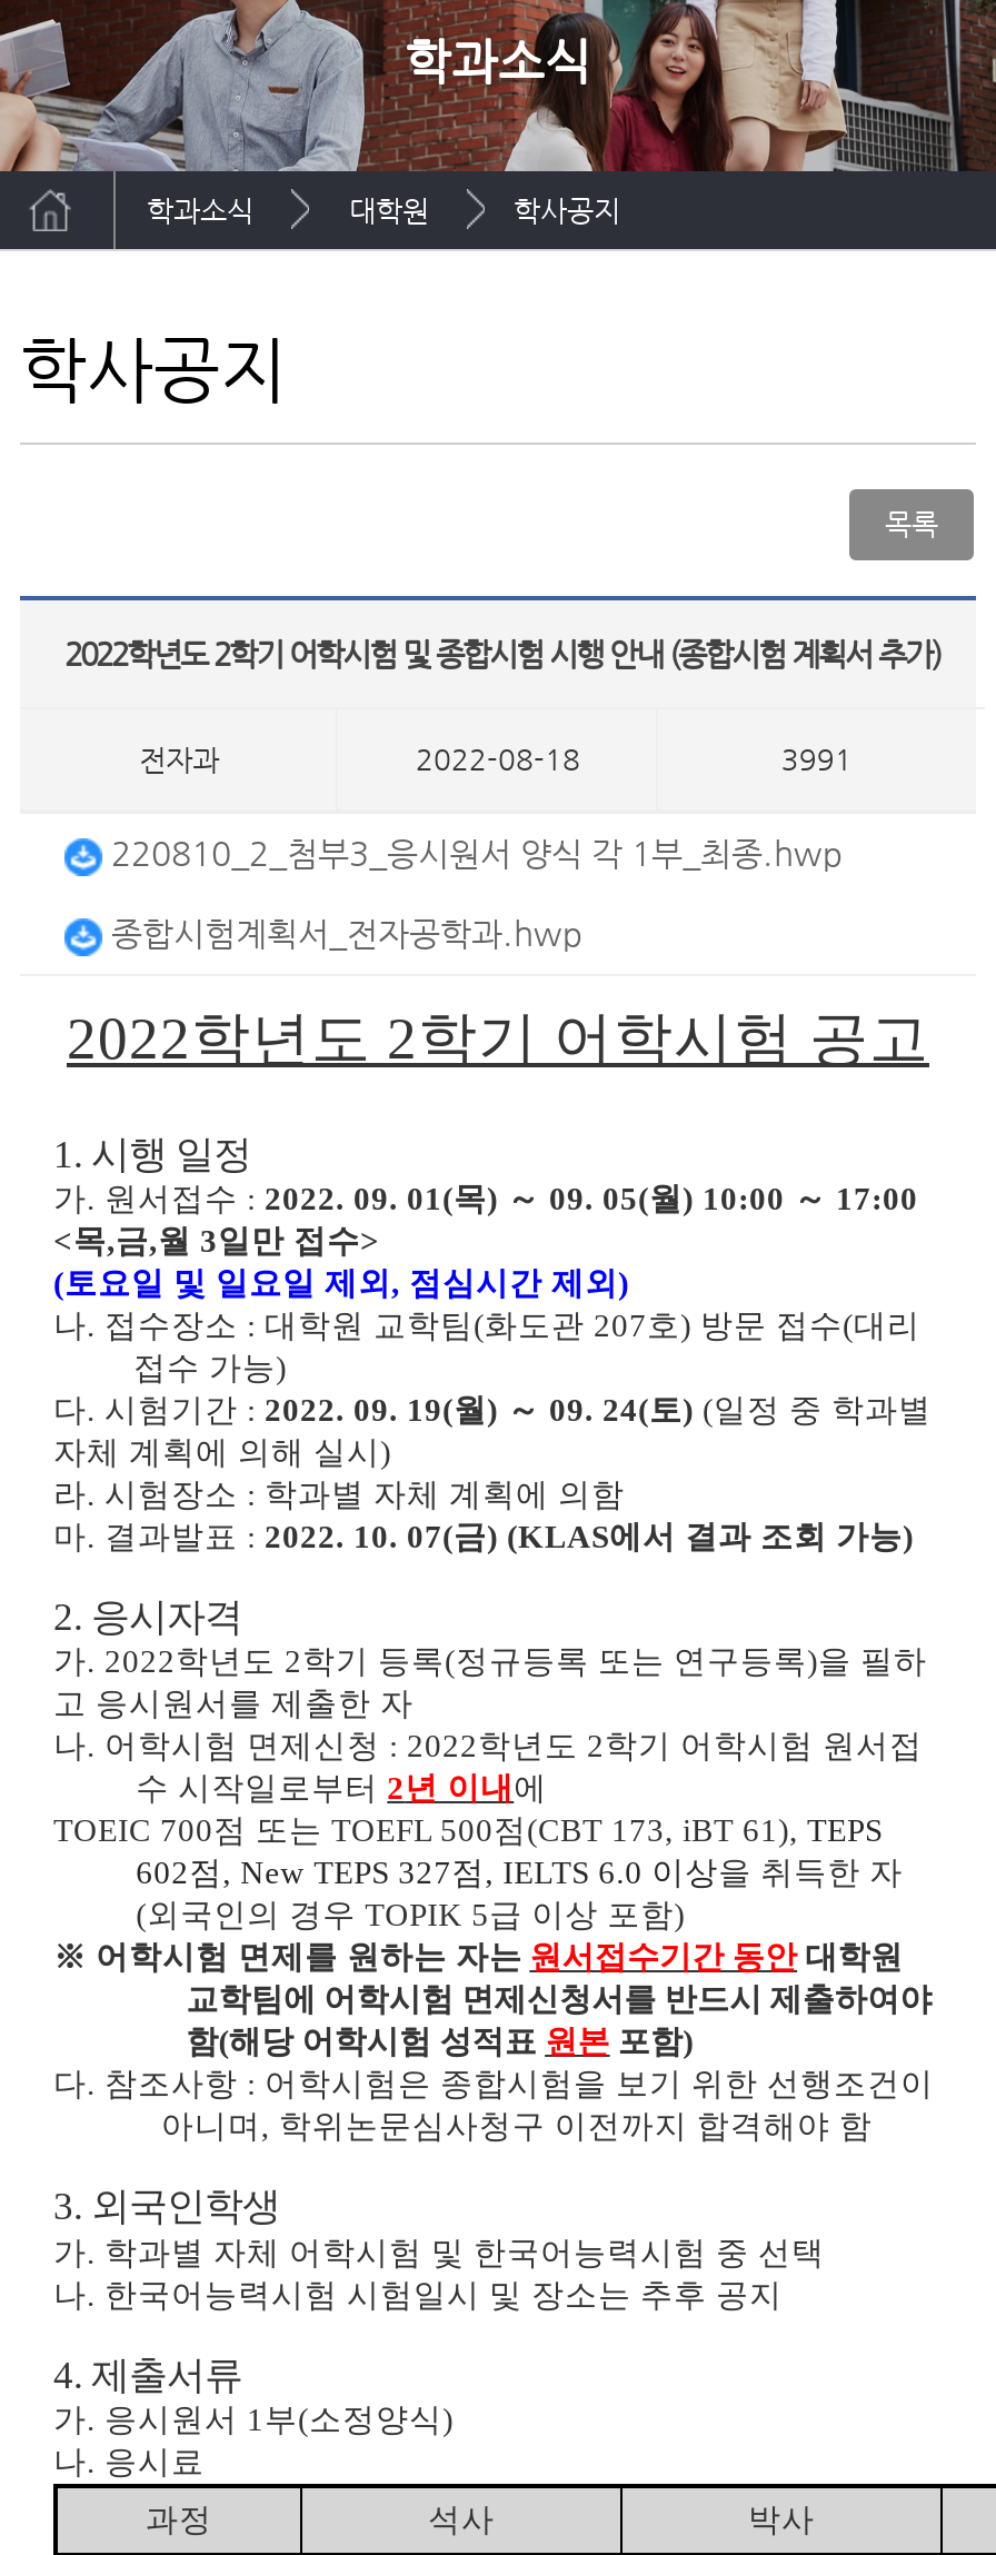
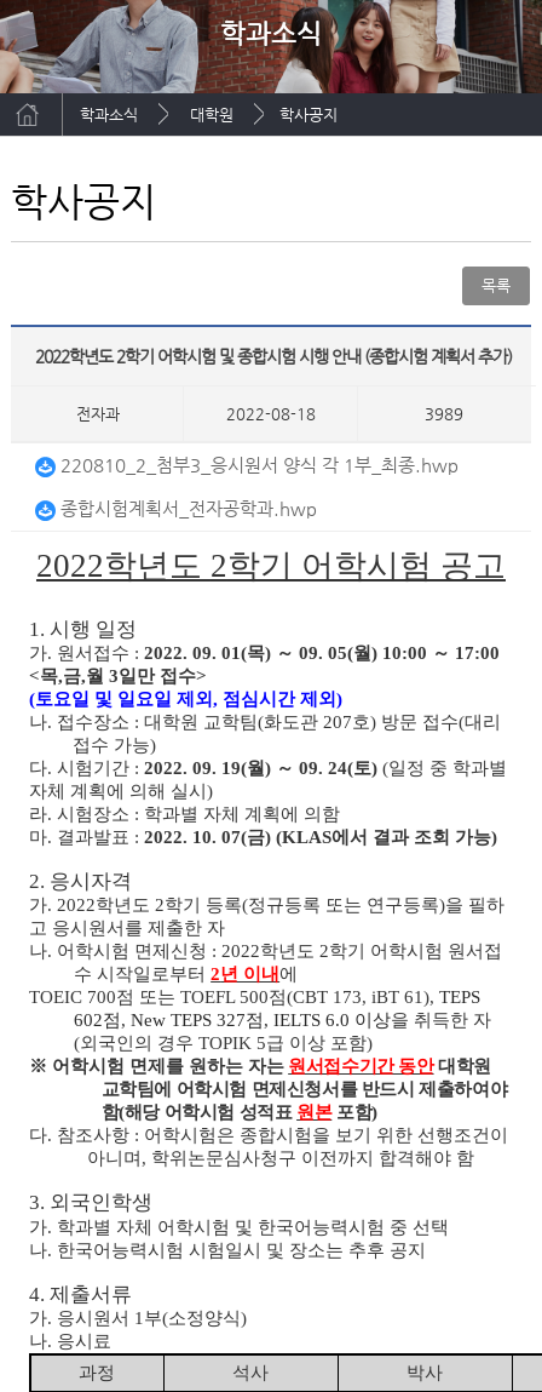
[781,742,852,775] 3991 -> [425,404,464,422] 3989

